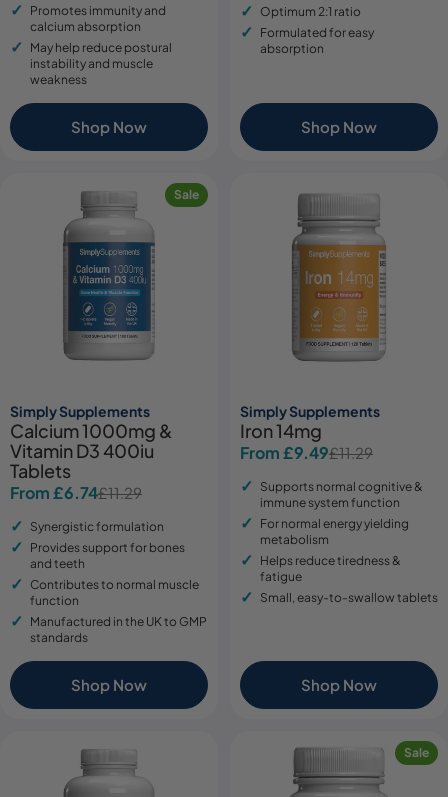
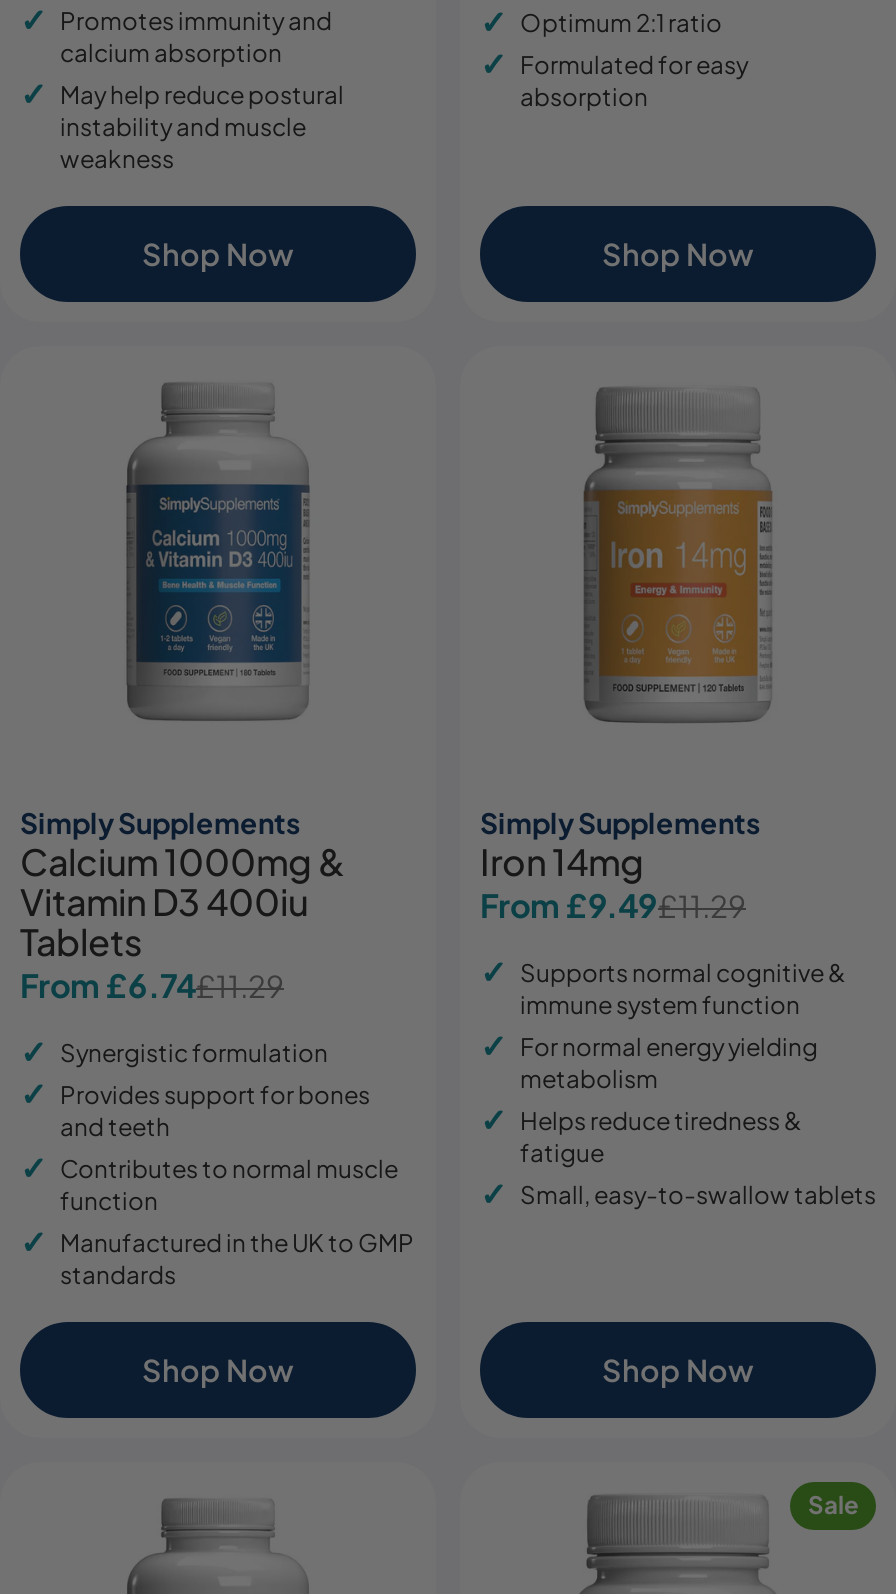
[174,187,199,202] Sale -> none

